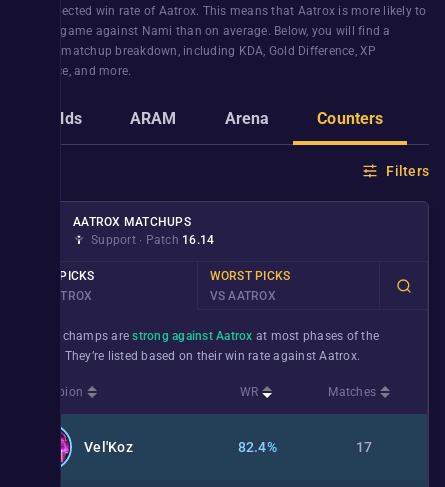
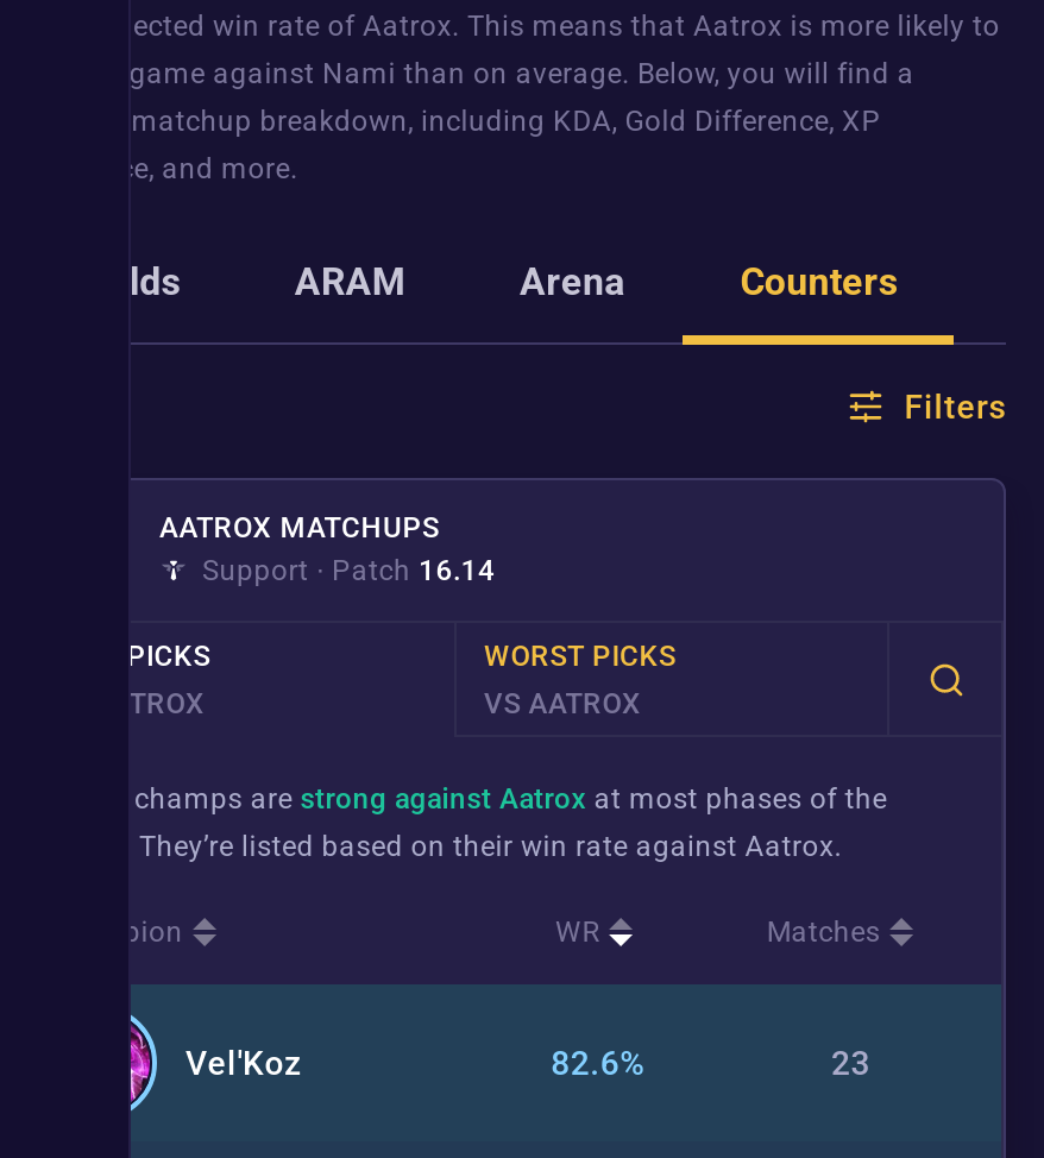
[238,439,277,455] 82.4% -> [551,1044,644,1082] 82.6%
[355,439,372,455] 17 -> [831,1044,870,1082] 23

